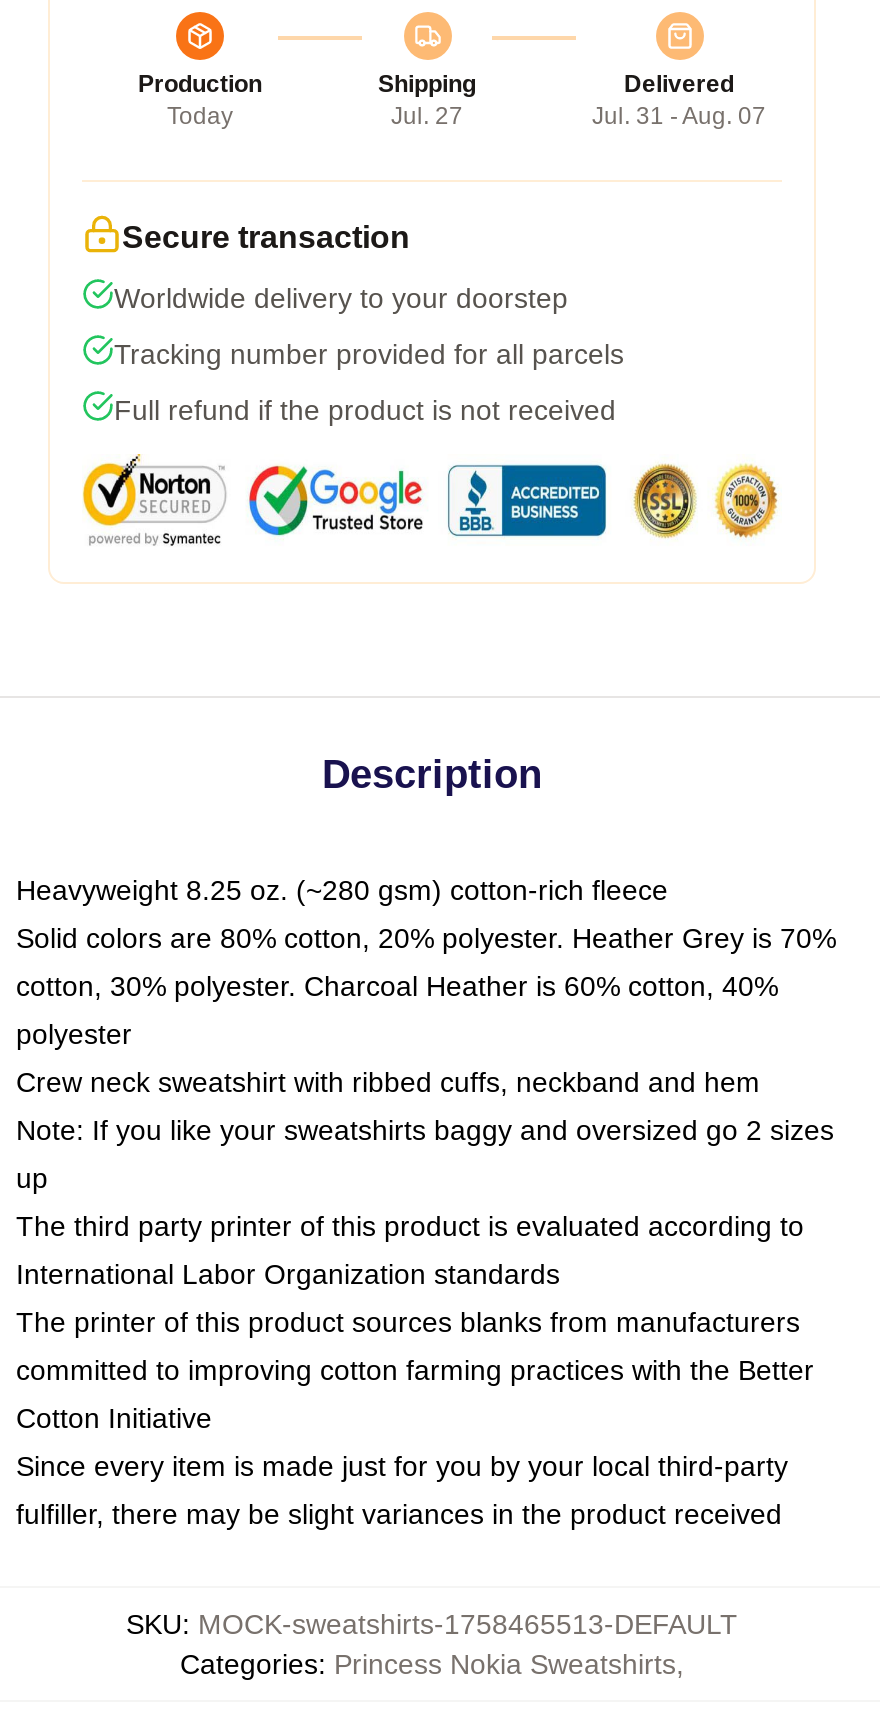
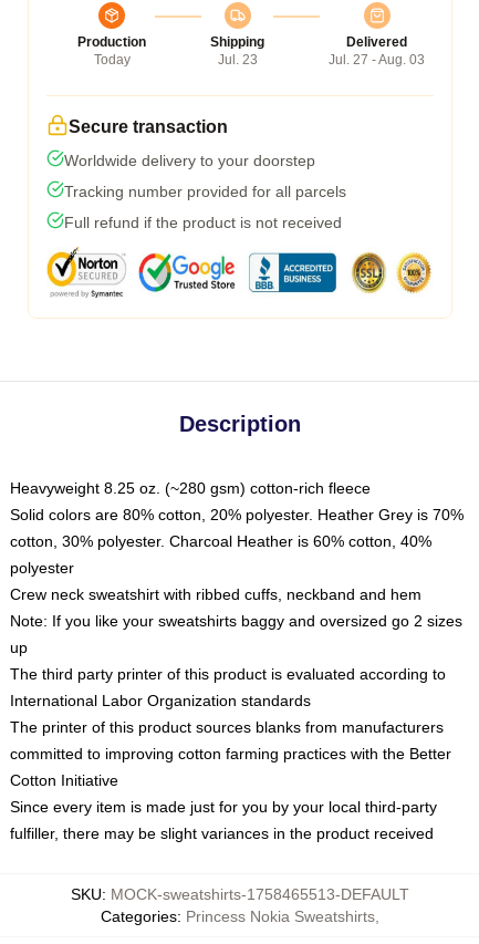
[391,103,463,131] Jul. 27 -> [217,52,257,68] Jul. 23
[592,103,766,131] Jul. 31 - Aug. 07 -> [329,52,425,68] Jul. 27 - Aug. 03

